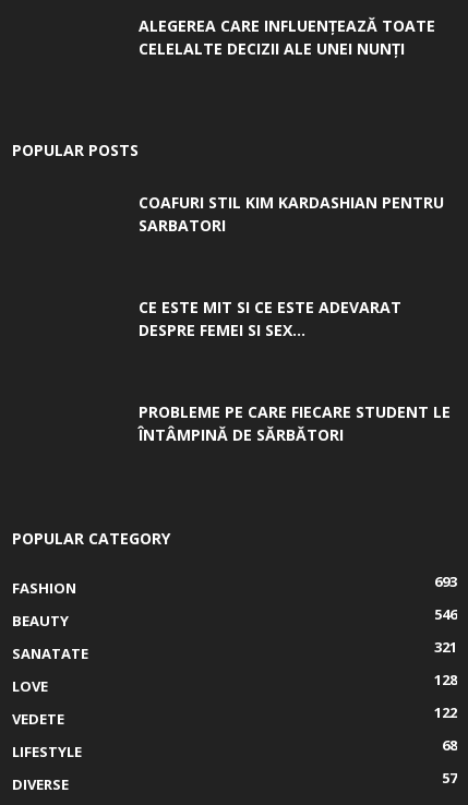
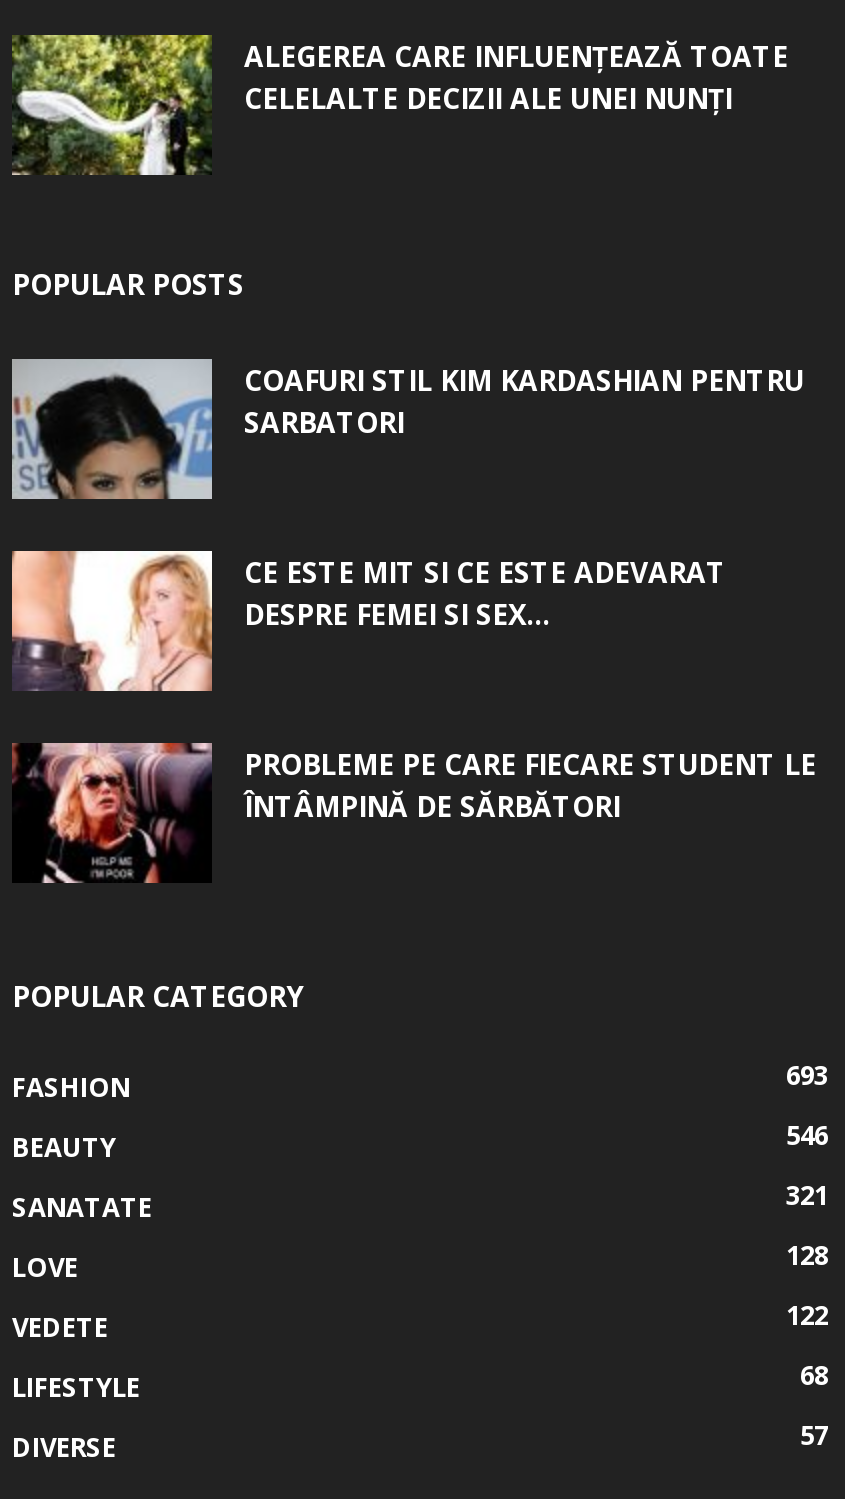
none -> [12,33,212,177] [image]
none -> [10,357,214,501] [image]
none -> [10,549,214,693] [image]
none -> [10,741,214,885] [image]

